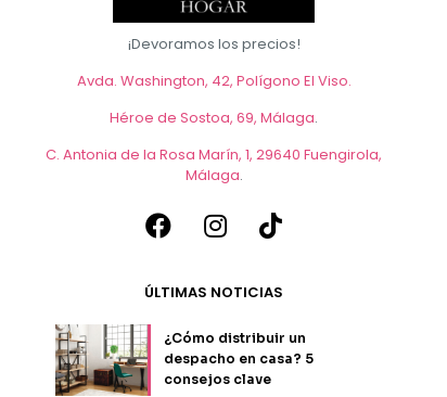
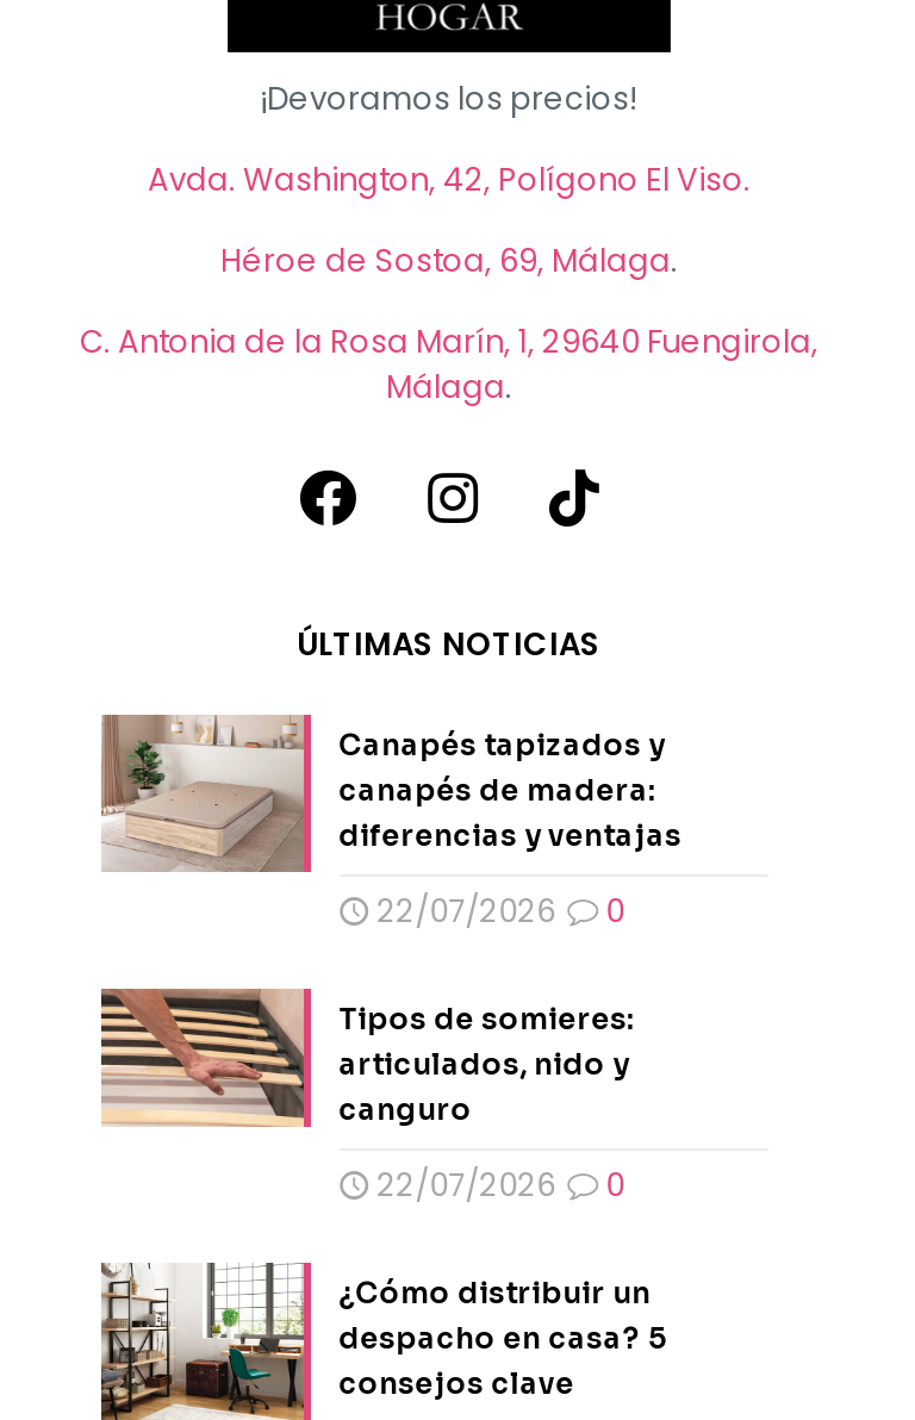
none -> [101,712,682,1206] [image] | Canapés tapizados y | canapés de madera: | diferencias y ventajas | 22/07/2026 | 0 | Tipos de somieres: | articulados, nido y | canguro | 22/07/2026 | 0
none -> [101,986,304,1127] [image]

